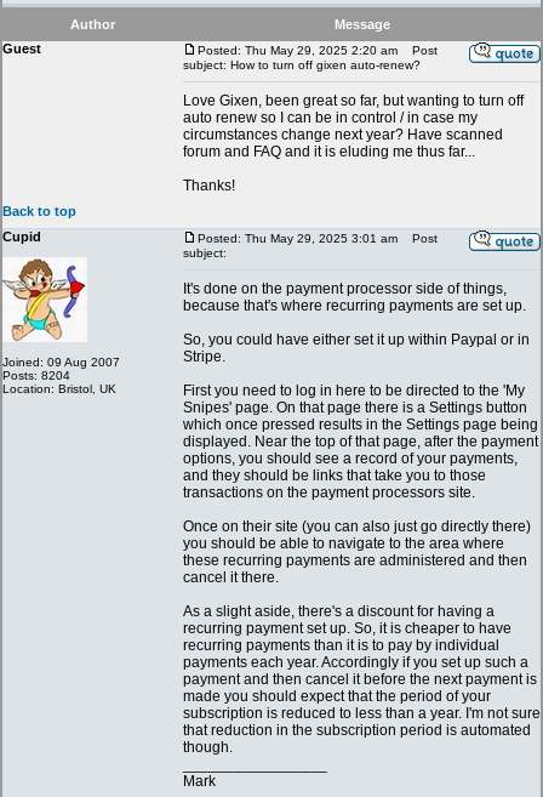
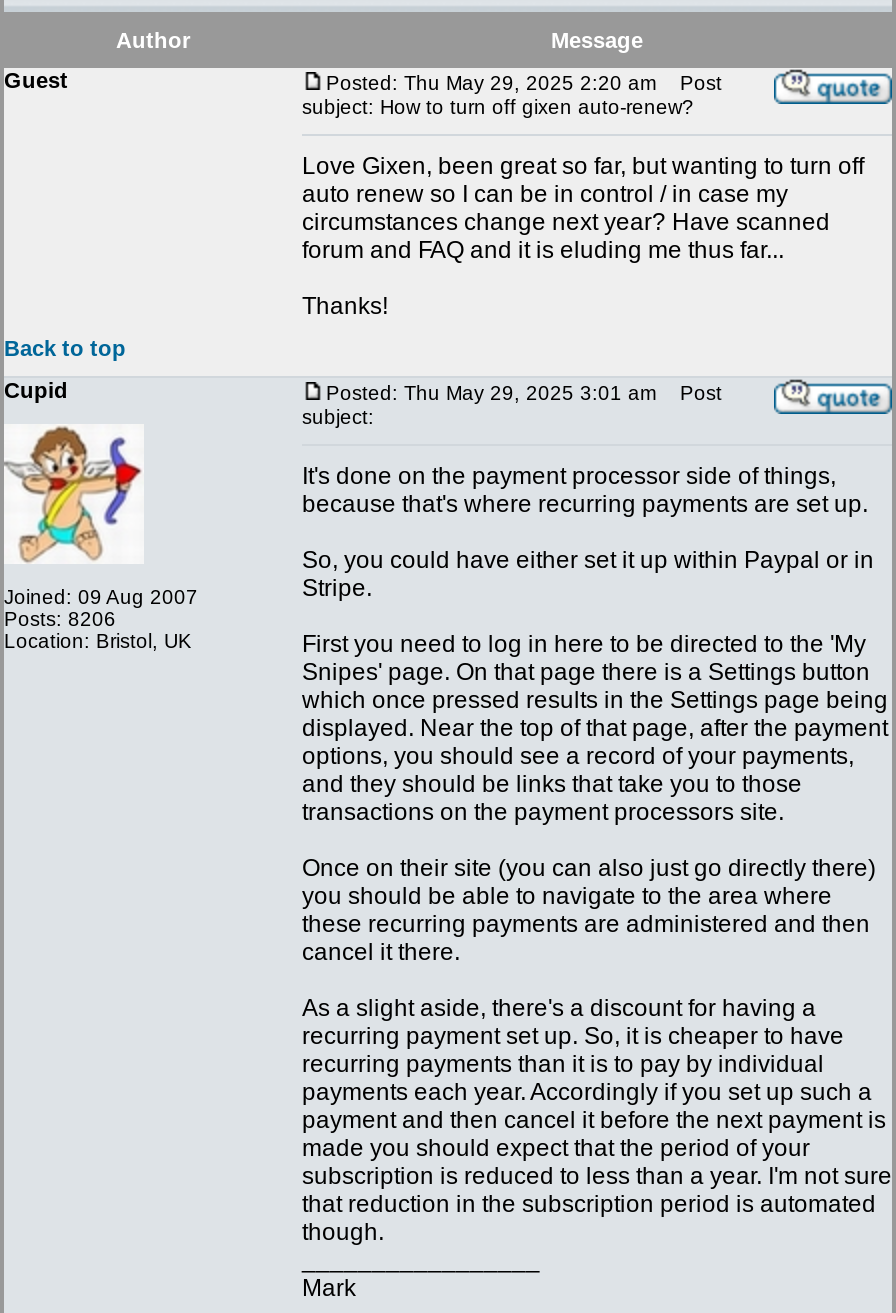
[2,369,70,382] Posts: 8204 -> [4,608,116,630] Posts: 8206

